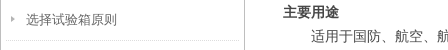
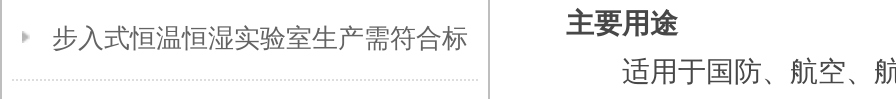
[26,12,117,27] 选择试验箱原则 -> [52,23,468,53] 步入式恒温恒湿实验室生产需符合标

